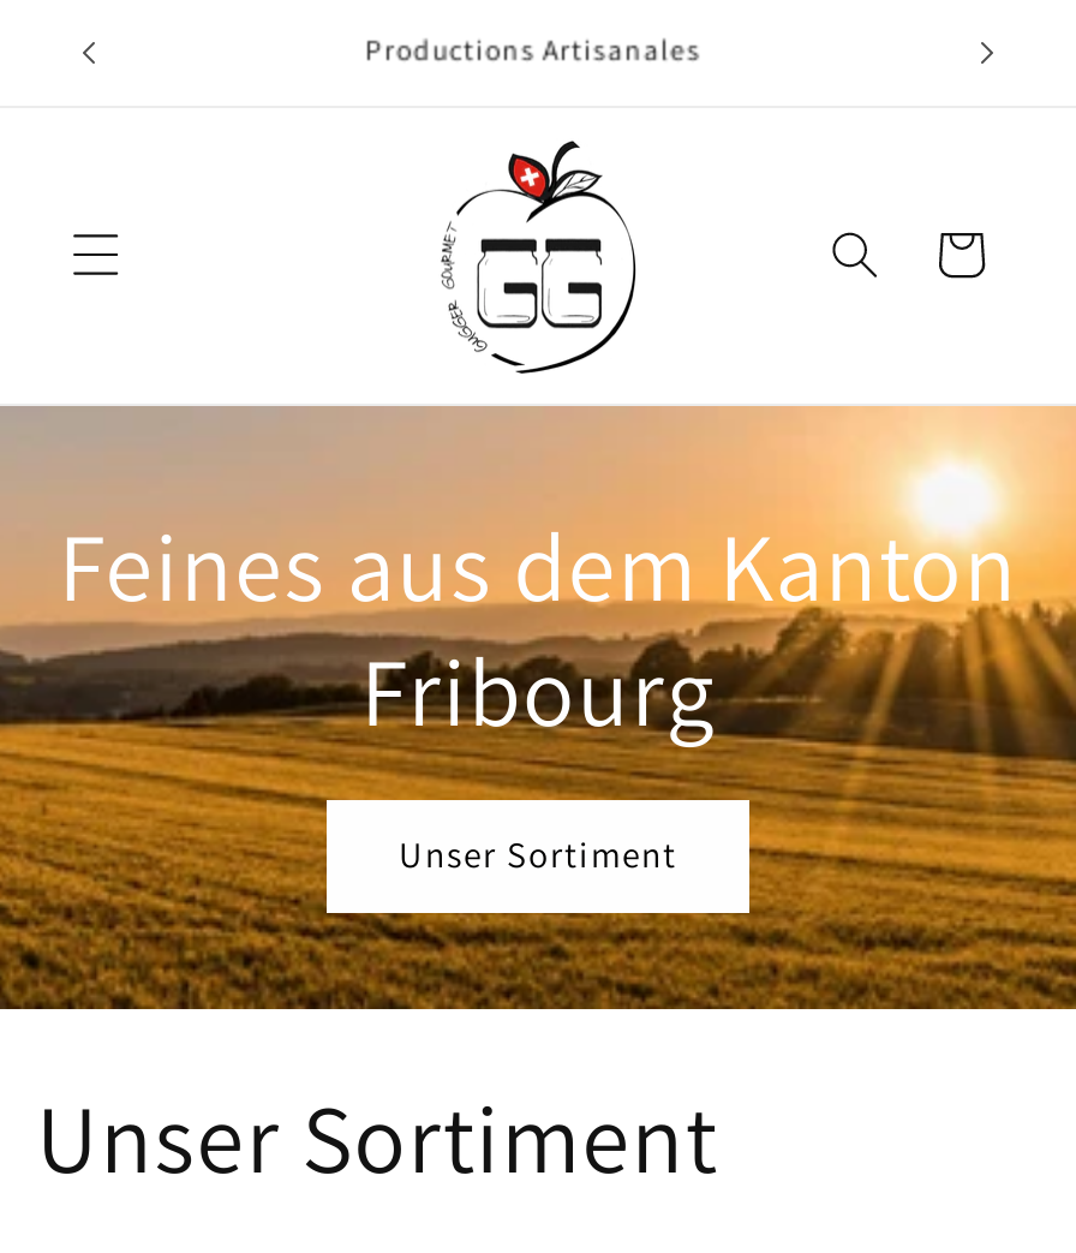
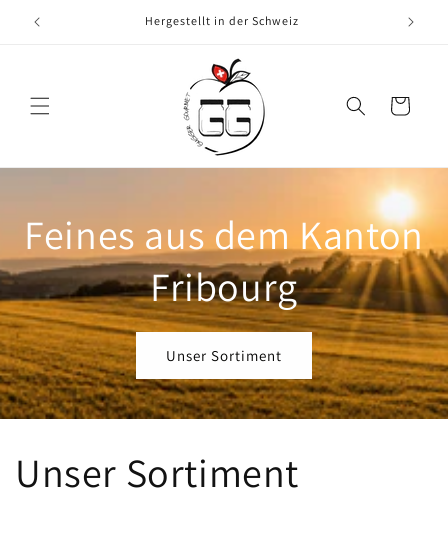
[365,31,701,67] Productions Artisanales -> [145,13,299,28] Hergestellt in der Schweiz

